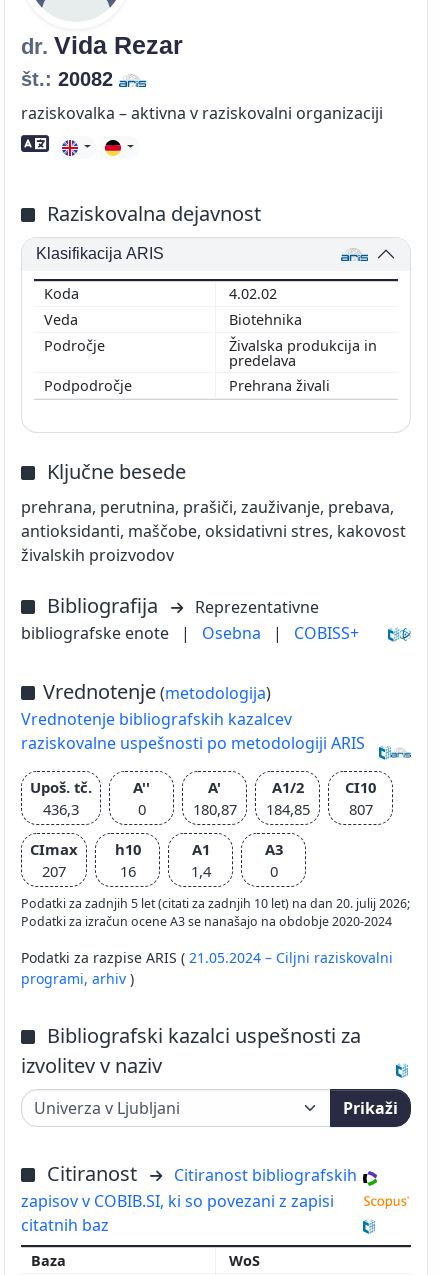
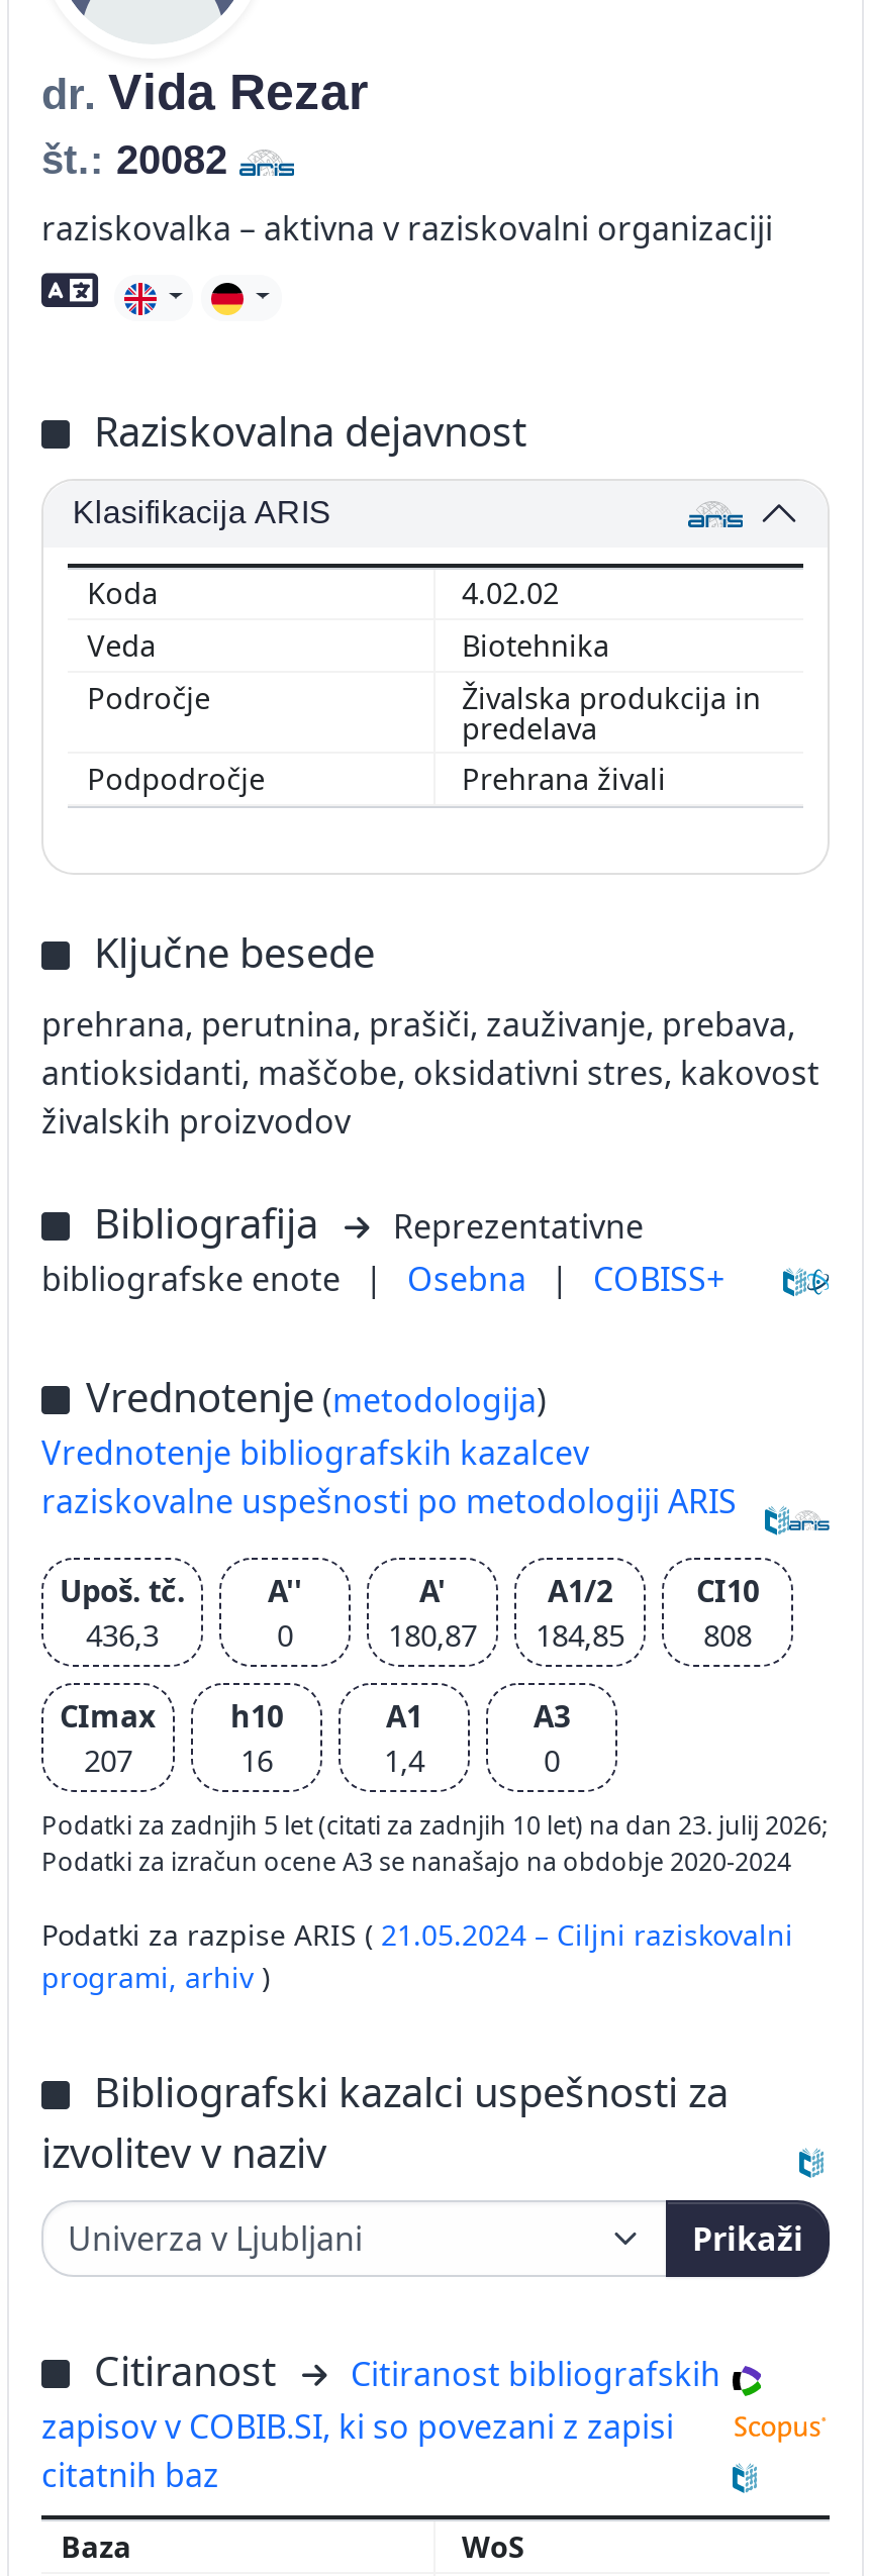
[192,799,372,819] 180,87 184,85 807 -> [388,1614,752,1654] 180,87 184,85 808
[21,895,410,912] Podatki za zadnjih 5 let (citati za zadnjih 10 let) na dan 20. julij 2026; -> [41,1808,828,1842] Podatki za zadnjih 5 let (citati za zadnjih 10 let) na dan 23. julij 2026;

